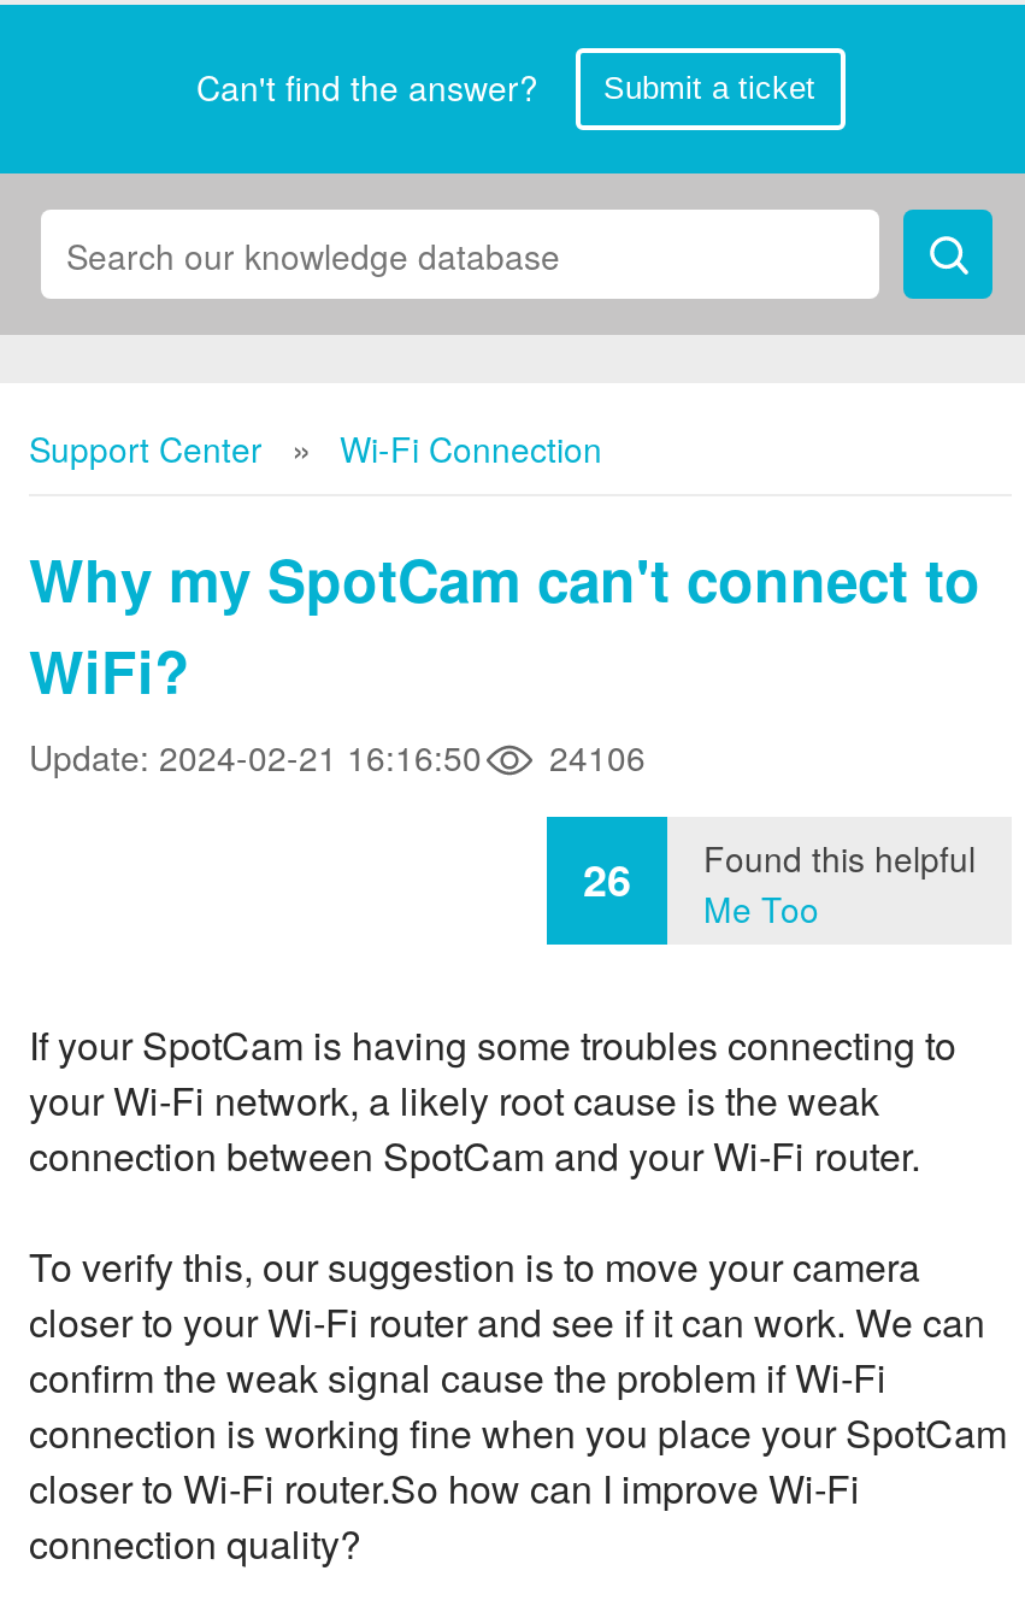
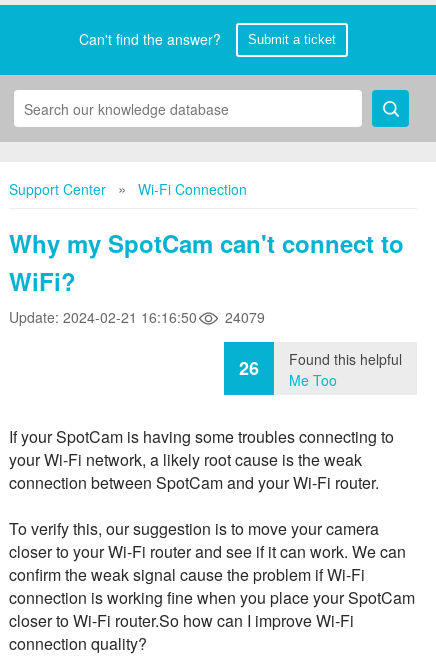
[29,733,646,782] Update: 2024-02-21 16:16:50 24106 -> [9,307,265,327] Update: 2024-02-21 16:16:50 24079

